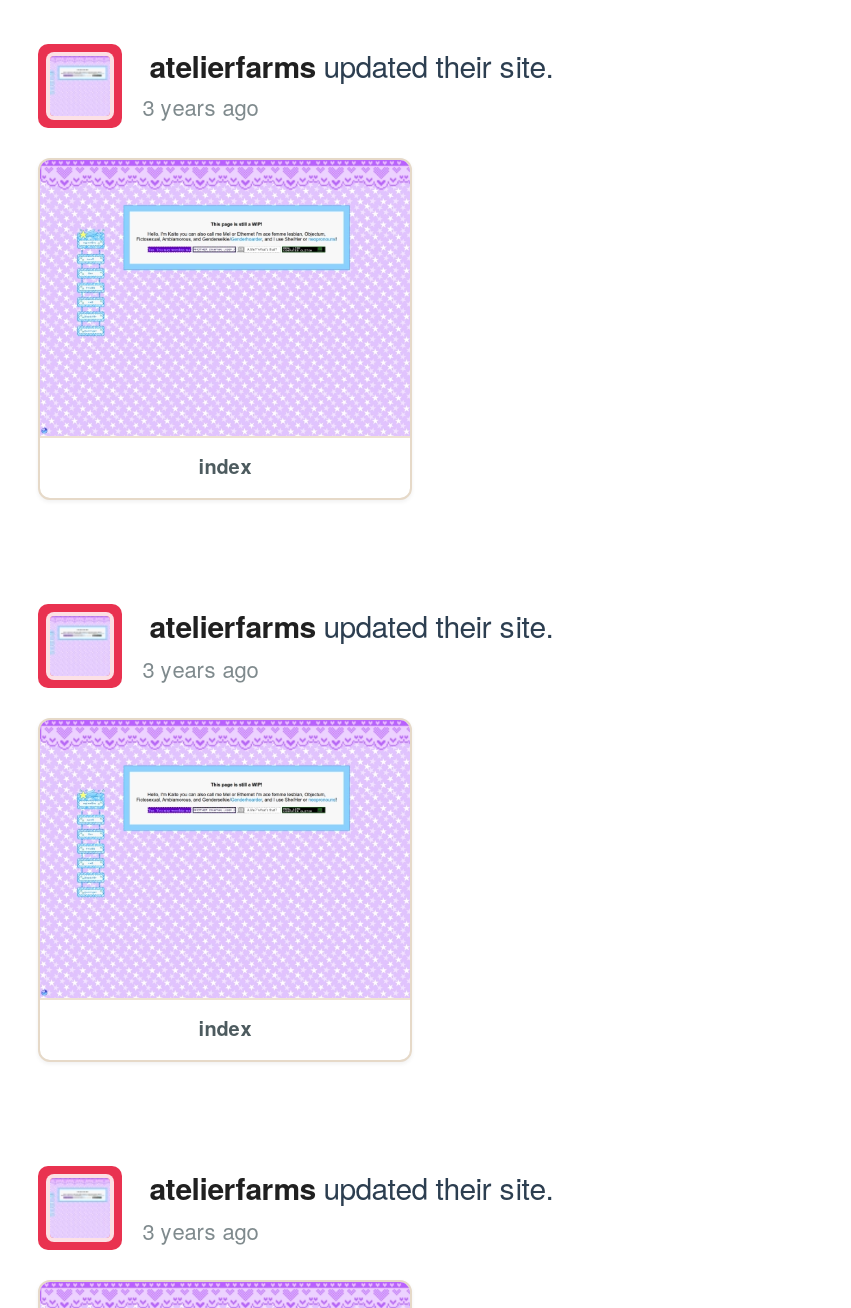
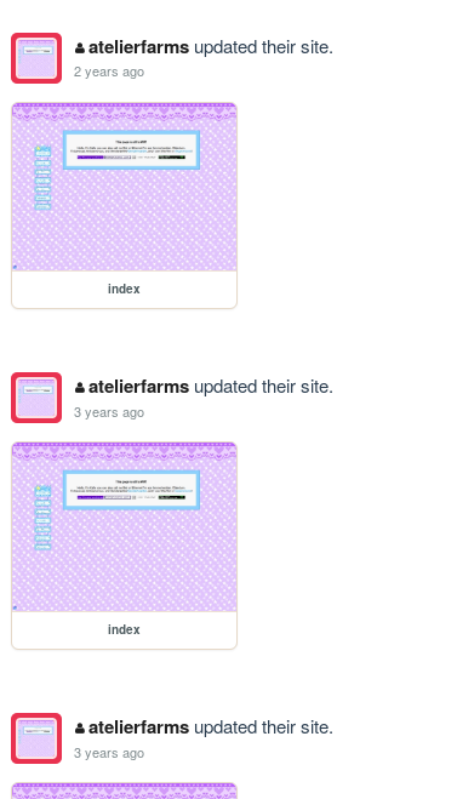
[142,90,258,122] 3 years ago -> [74,61,144,80] 2 years ago

